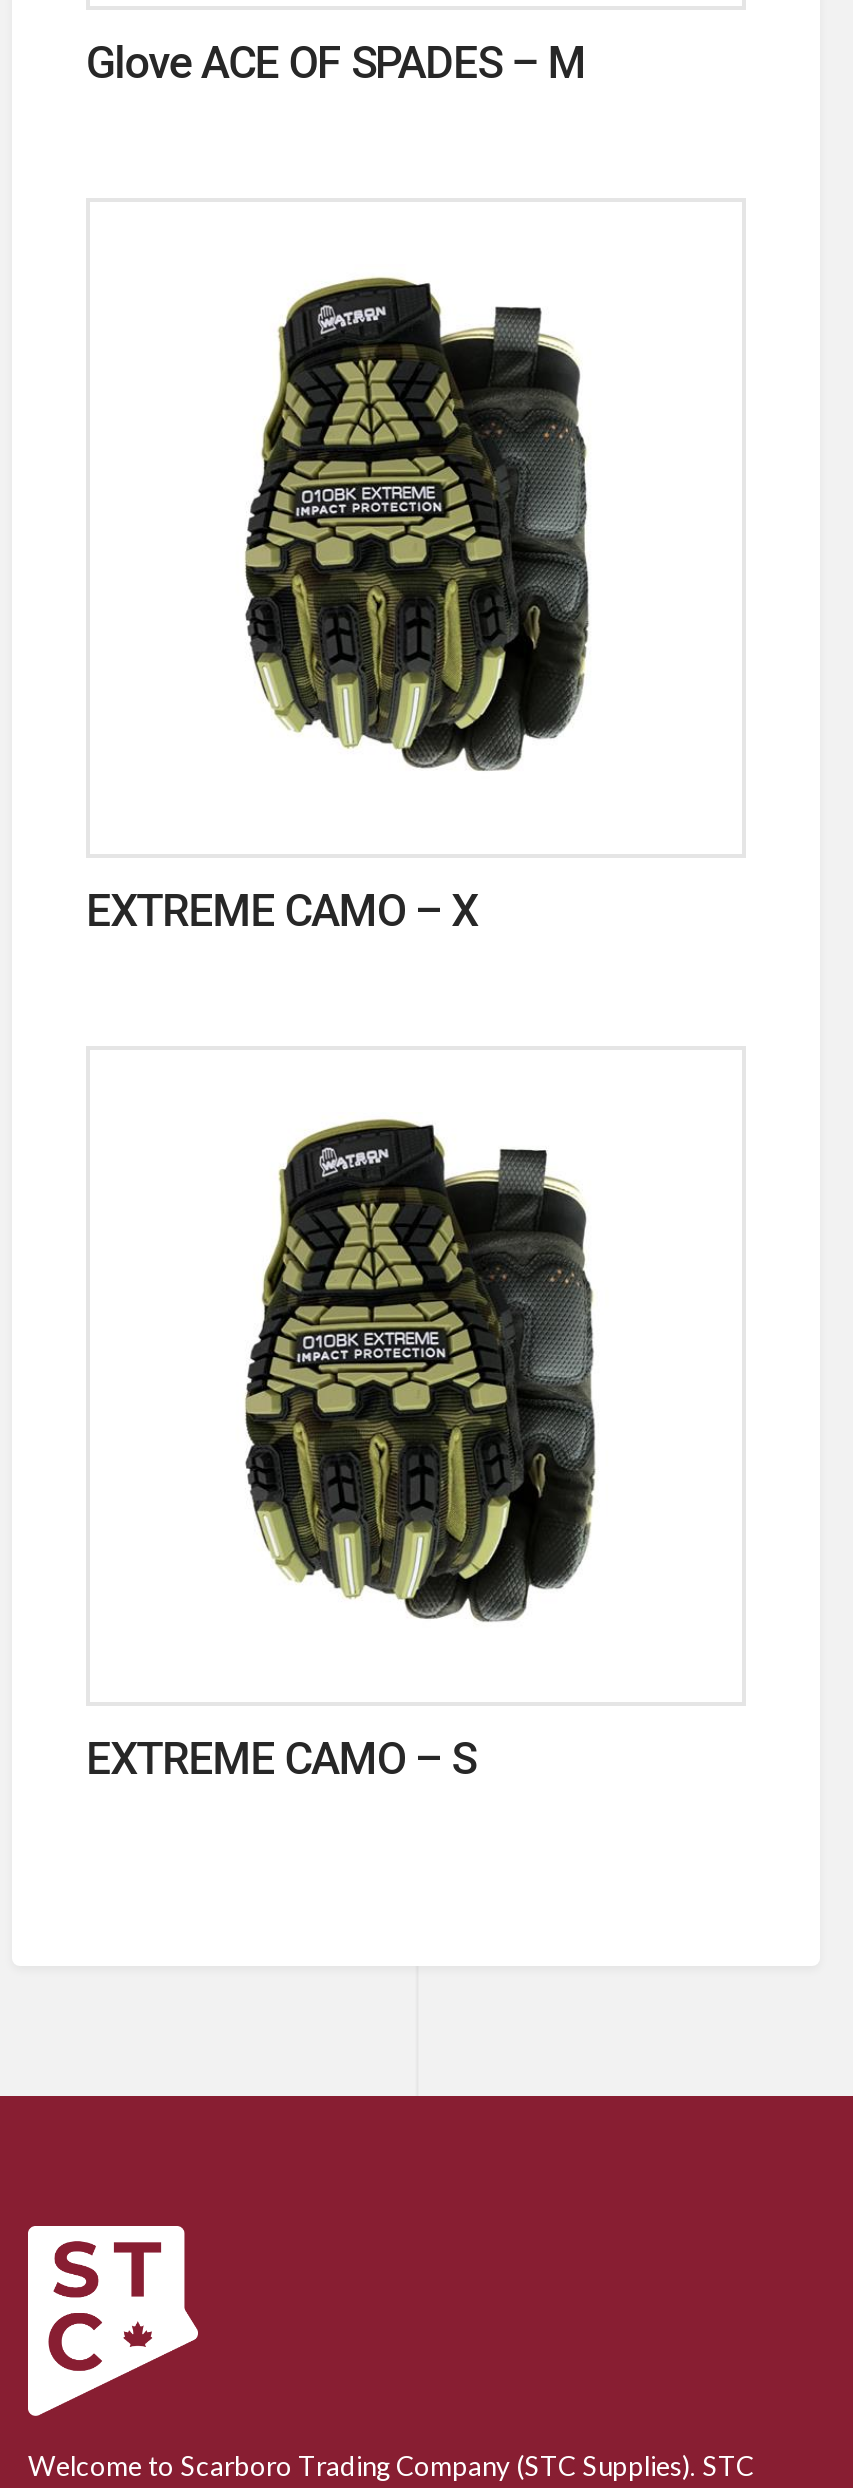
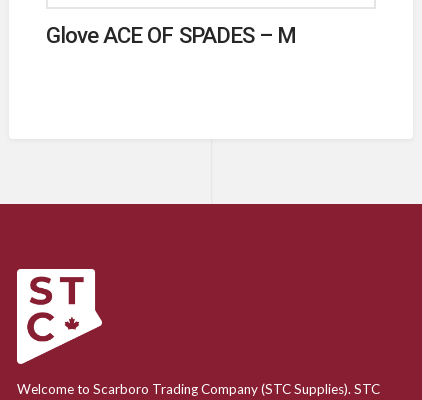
[244,277,590,773] [image] -> none
[86,884,477,936] EXTREME CAMO – X -> none
[244,1117,596,1623] [image] -> none
[86,1731,475,1783] EXTREME CAMO – S -> none

